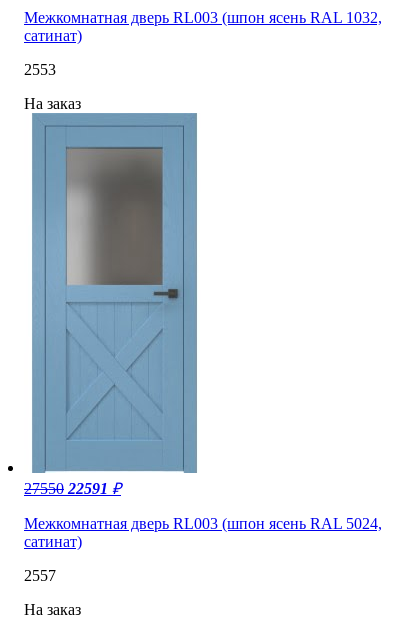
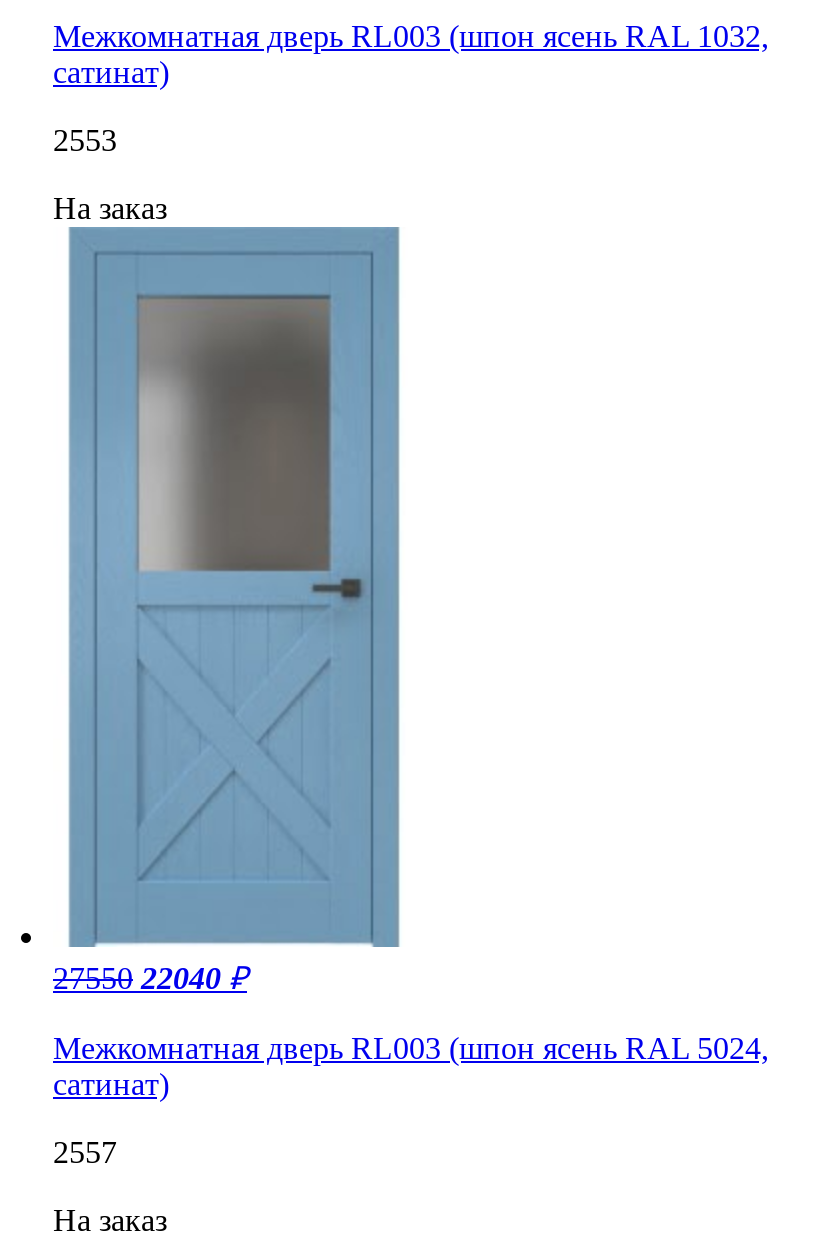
[24,480,121,497] 27550 22591 ₽ -> [53,961,247,995] 27550 22040 ₽

